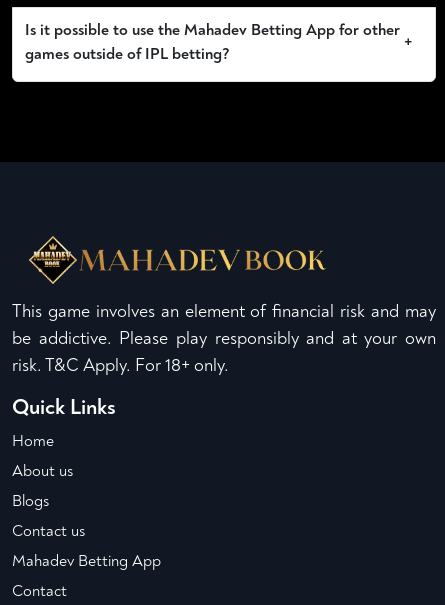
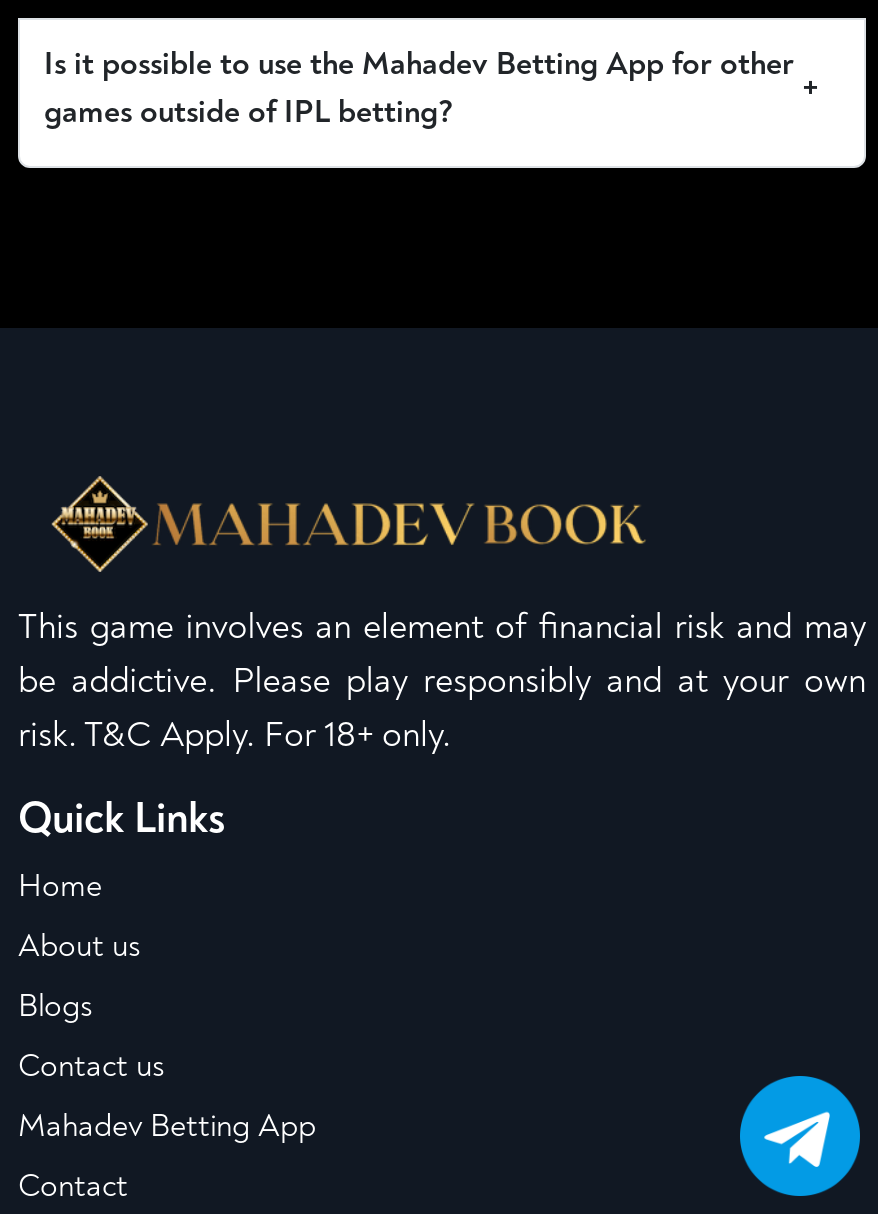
none -> [738,1074,862,1198] [image]

